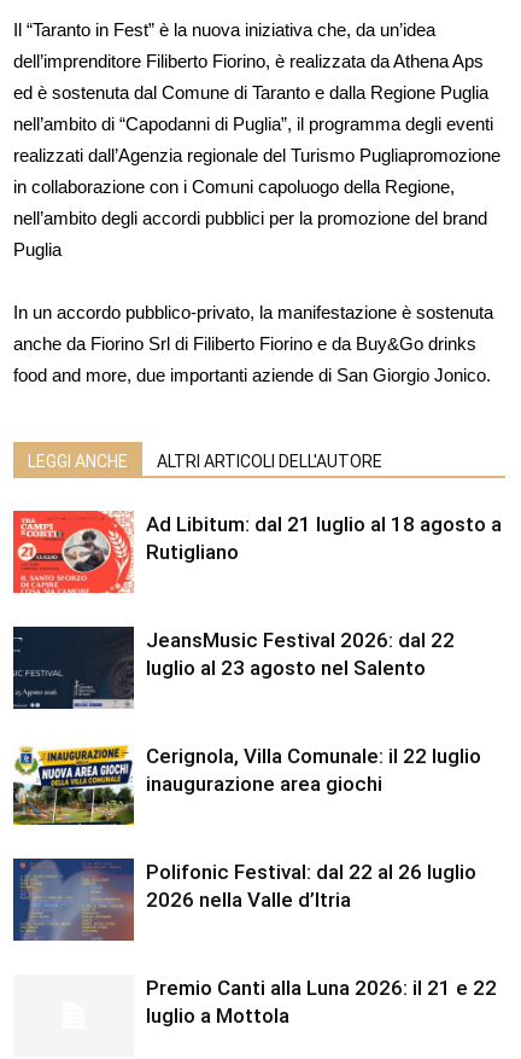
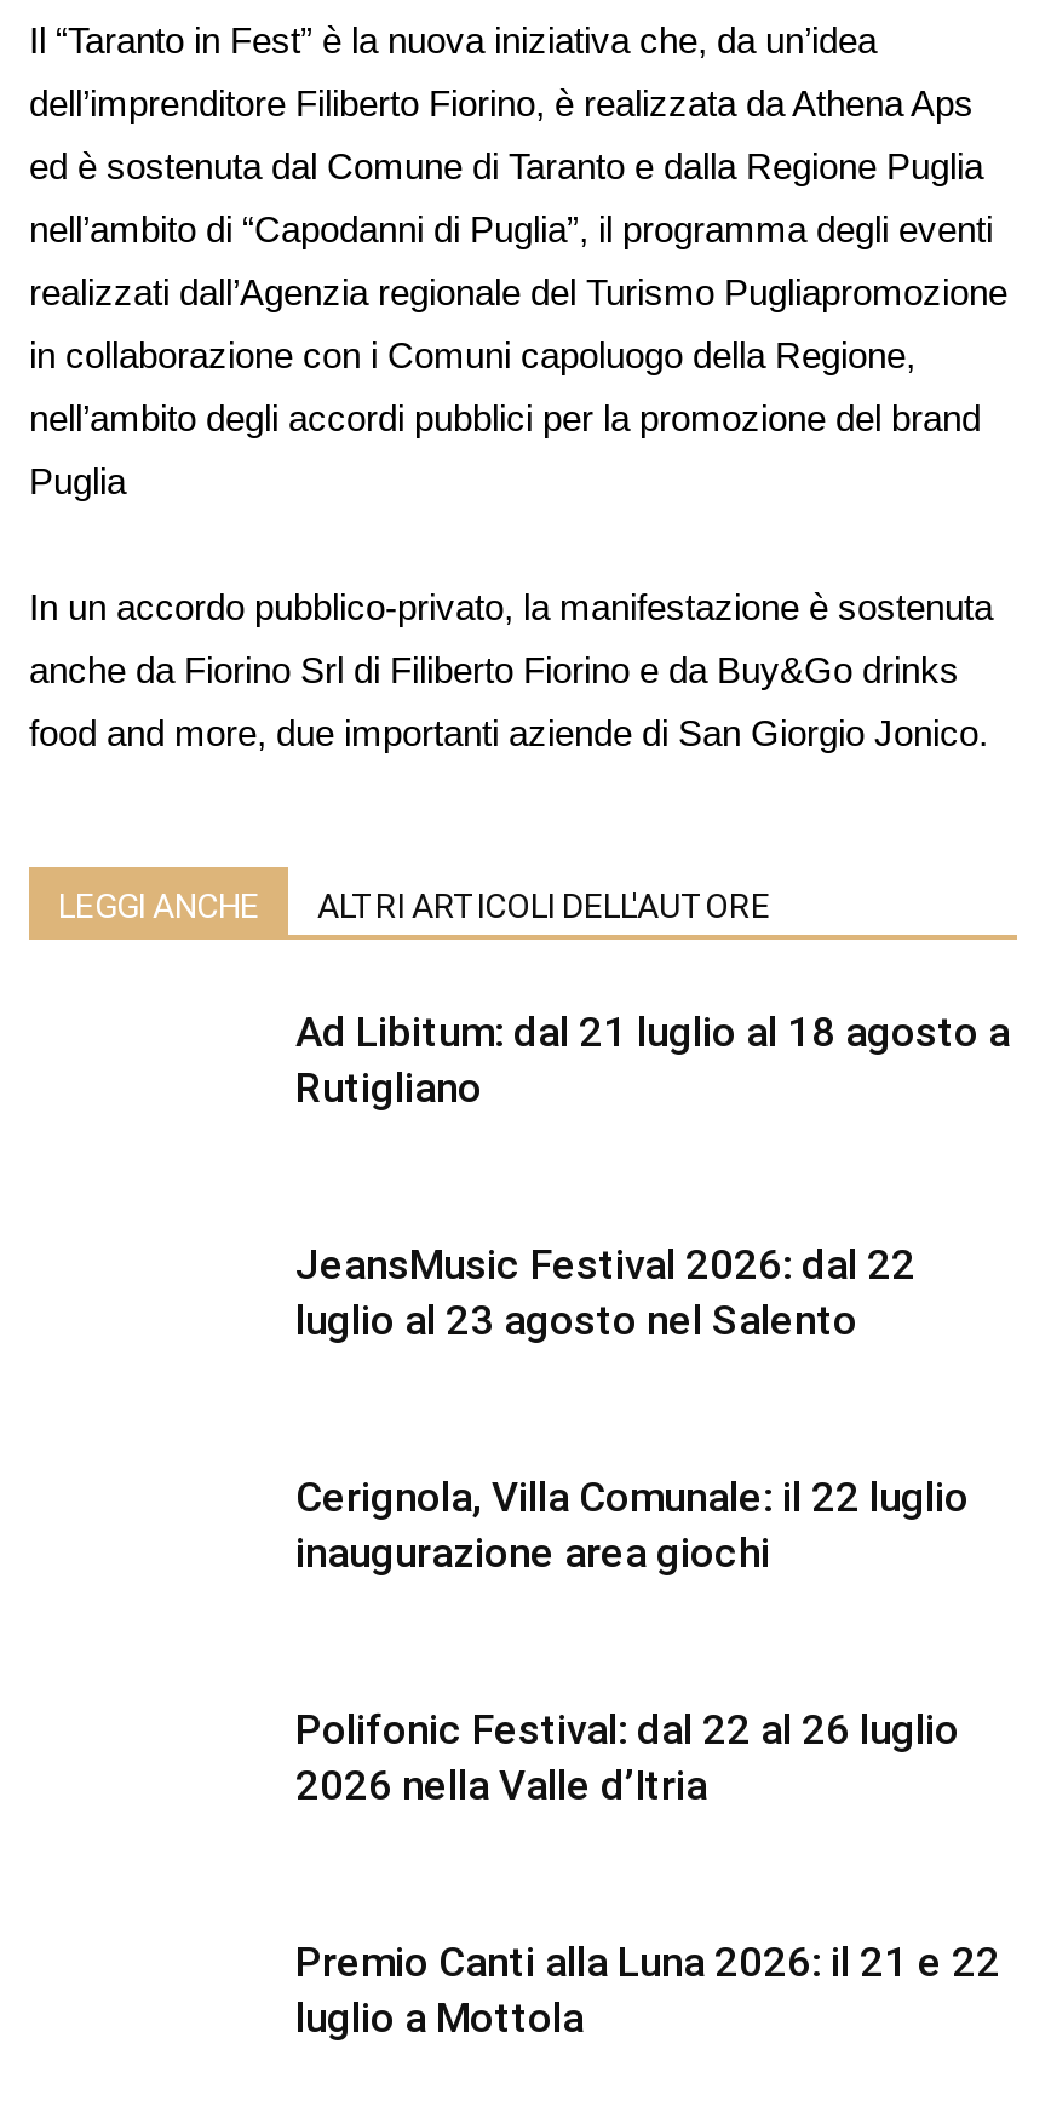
[12,510,135,594] [image] -> none
[12,625,135,710] [image] -> none
[12,744,135,826] [image] -> none
[12,857,135,942] [image] -> none

